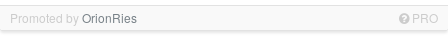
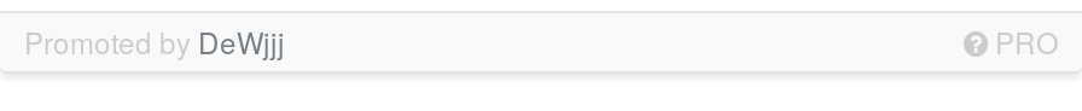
[10,9,137,26] Promoted by OrionRies -> [24,21,285,62] Promoted by DeWjjj

